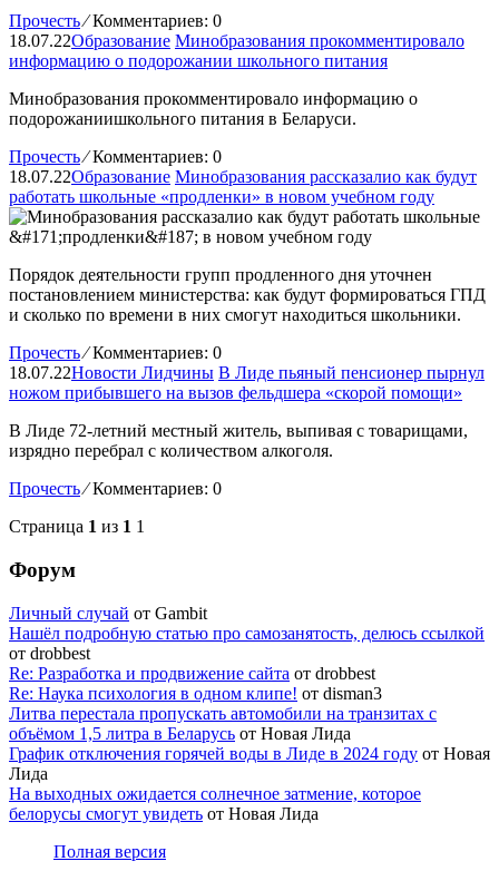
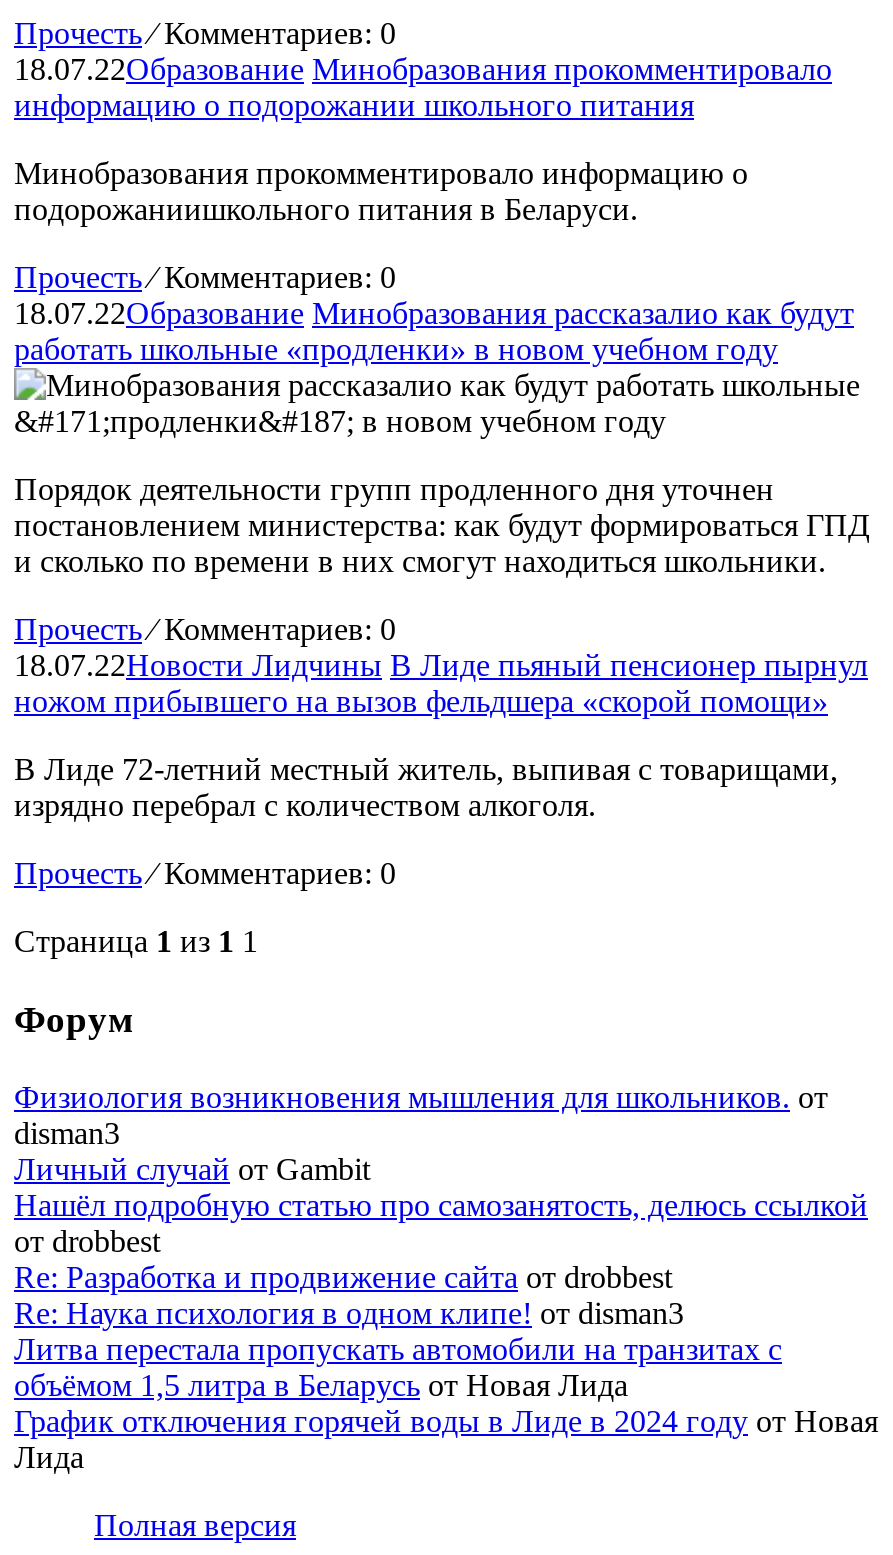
none -> [14,1080,828,1150] Физиология возникновения мышления для школьников. от | disman3
moved [9,604,490,783] -> [14,1152,878,1474]: Личный случай от Gambit | Нашёл подробную статью про самозанятость, делюсь ссылкой | от drobbest | Литва перестала пропускать автомобили на транзитах с | объёмом 1,5 литра в Беларусь от Новая Лида | График отключения горячей воды в Лиде в 2024 году от Новая | Лида
[9,784,421,823] На выходных ожидается солнечное затмение, которое | белорусы смогут увидеть от Новая Лида -> none

